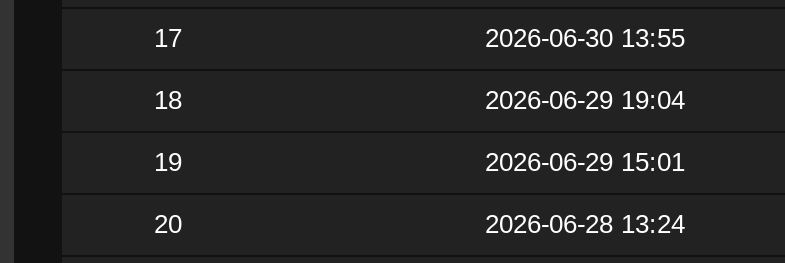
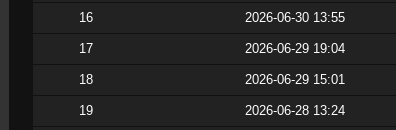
[154,23,182,53] 17 -> [79,10,93,25] 16
[154,85,182,115] 18 -> [79,41,93,56] 17
[154,147,182,177] 19 -> [79,72,93,87] 18
[154,209,182,239] 20 -> [79,103,93,118] 19

